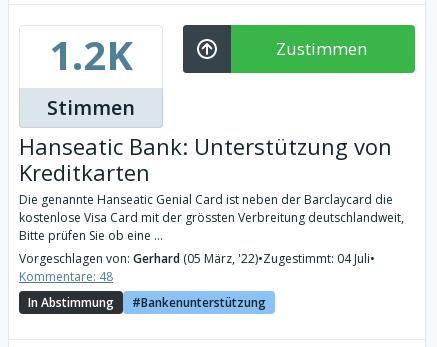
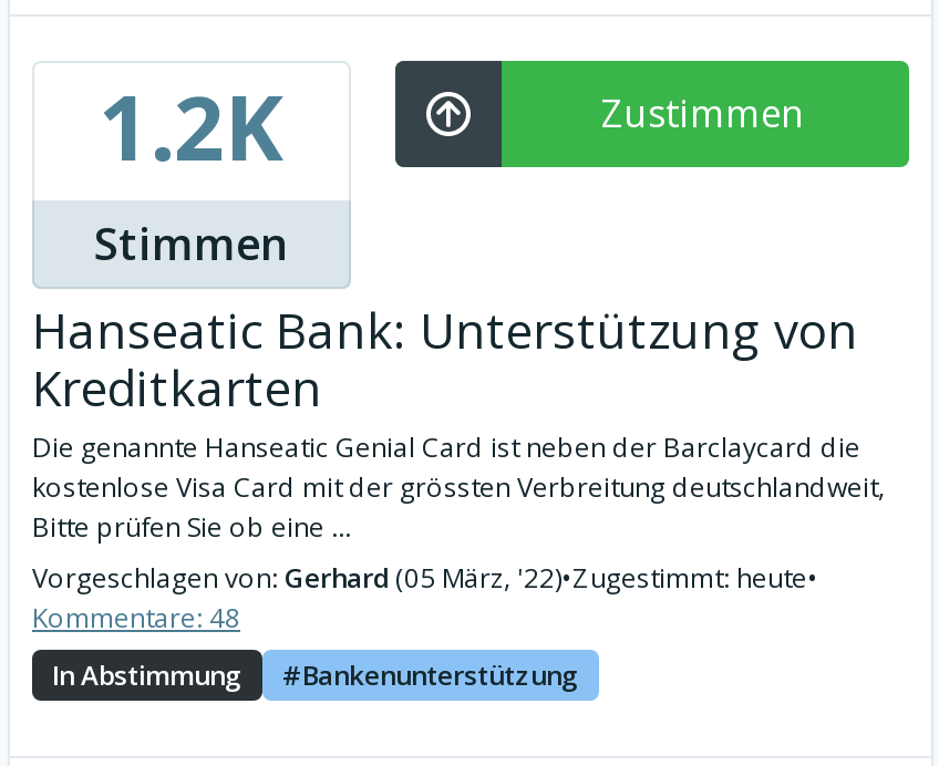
[19,250,375,267] Vorgeschlagen von: Gerhard (05 März, '22)•Zugestimmt: 04 Juli• -> [32,559,818,597] Vorgeschlagen von: Gerhard (05 März, '22)•Zugestimmt: heute•

